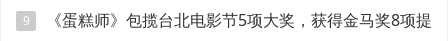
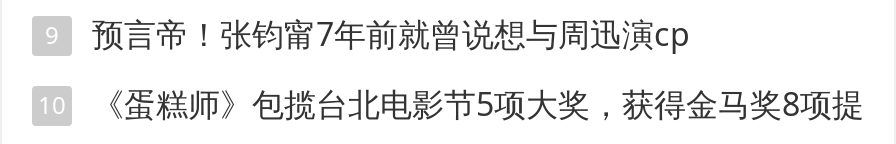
none -> [38,11,690,121] 预言帝！张钧甯7年前就曾说想与周迅演cp | 10

